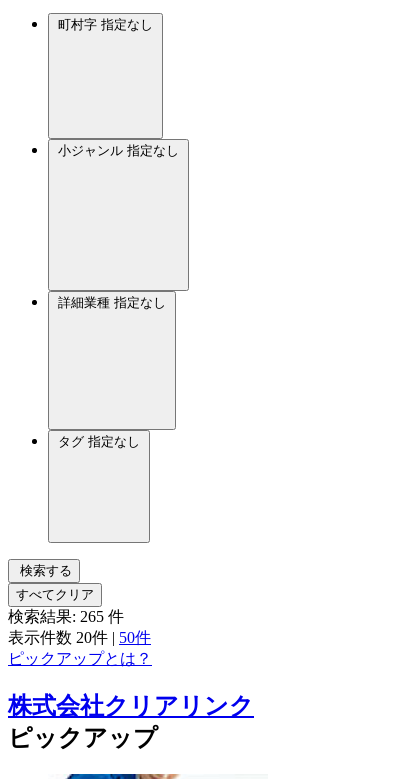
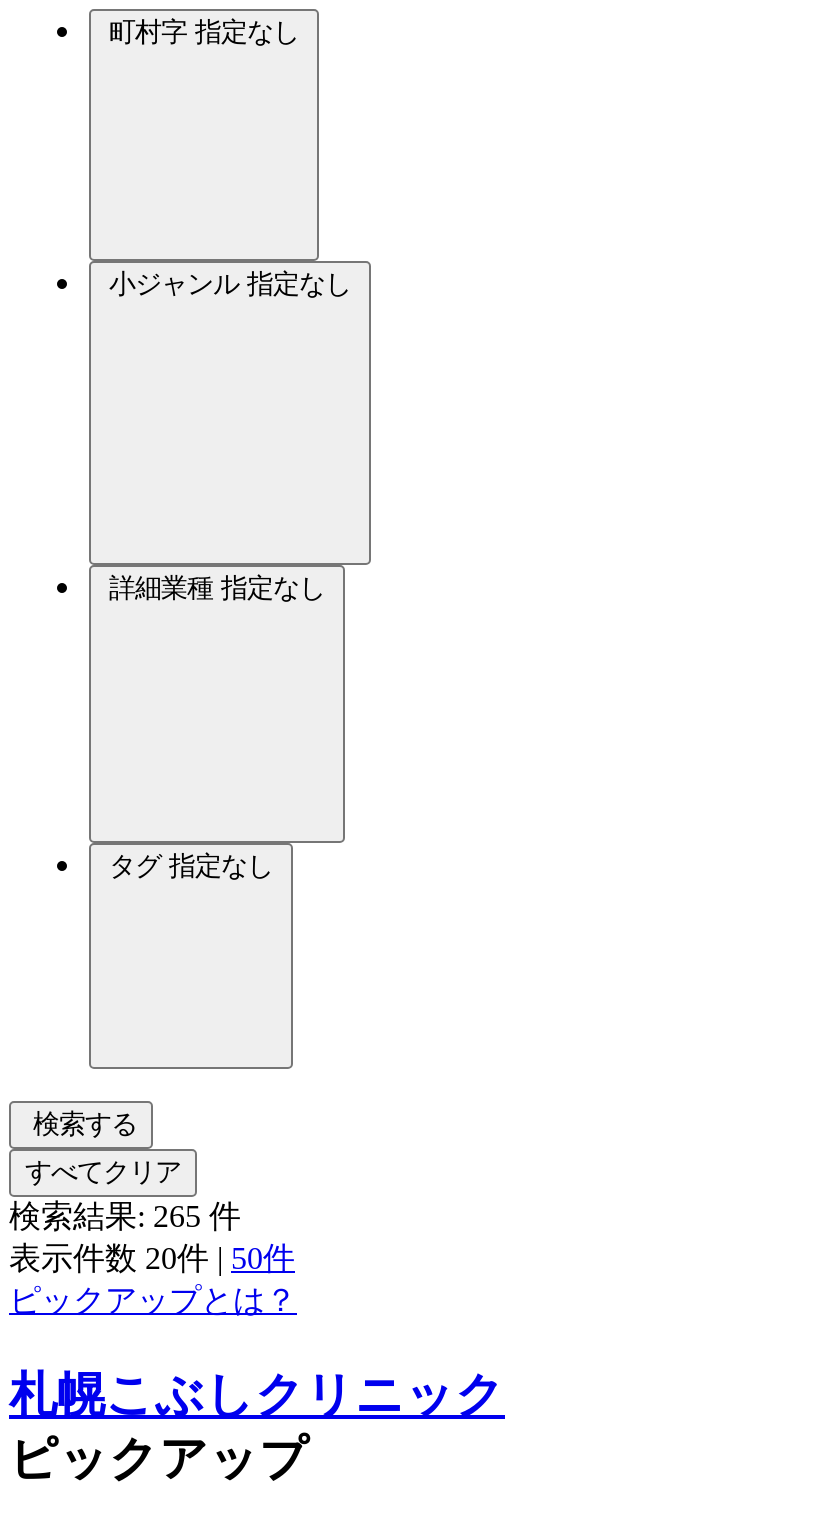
[8,693,254,719] 株式会社クリアリンク -> [9,1368,505,1420] 札幌こぶしクリニック

